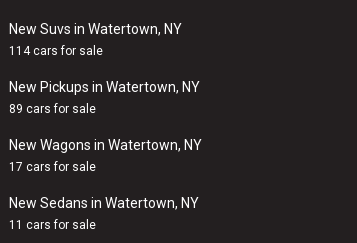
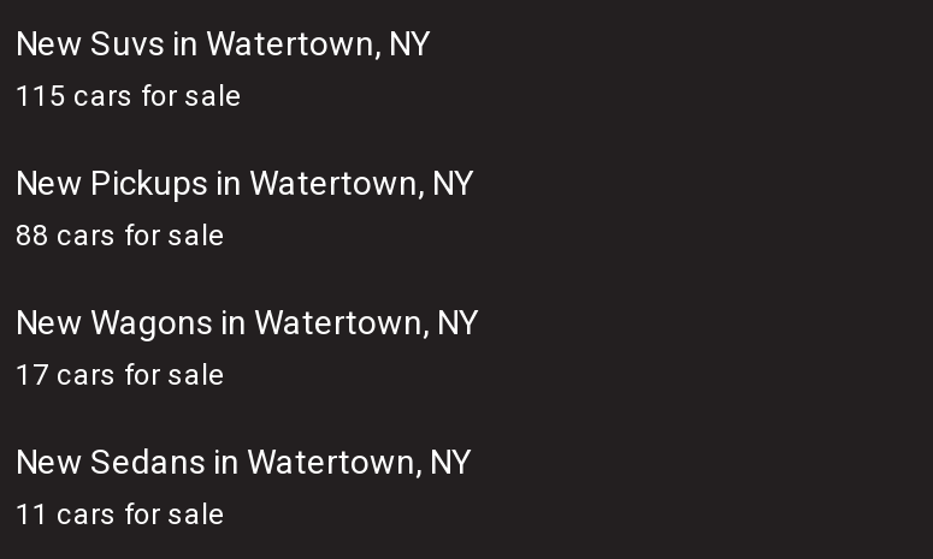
[9,44,103,58] 114 cars for sale -> [16,79,242,113] 115 cars for sale
[9,102,96,116] 89 cars for sale -> [16,219,225,252] 88 cars for sale

